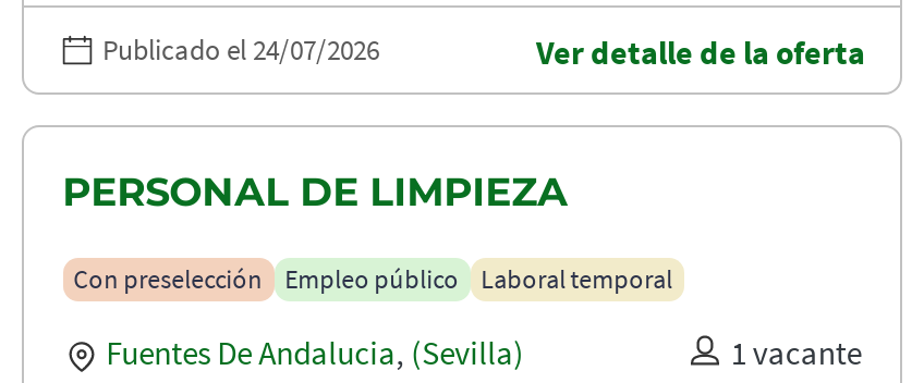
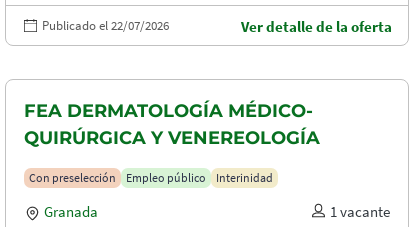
[102,31,379,68] Publicado el 24/07/2026 -> [42,17,169,34] Publicado el 22/07/2026
[62,169,568,217] PERSONAL DE LIMPIEZA -> [24,100,320,149] FEA DERMATOLOGÍA MÉDICO- | QUIRÚRGICA Y VENEREOLOGÍA
[481,263,673,295] Laboral temporal -> [216,170,273,185] Interinidad
[106,332,524,374] Fuentes De Andalucia, (Sevilla) -> [44,202,98,221] Granada

